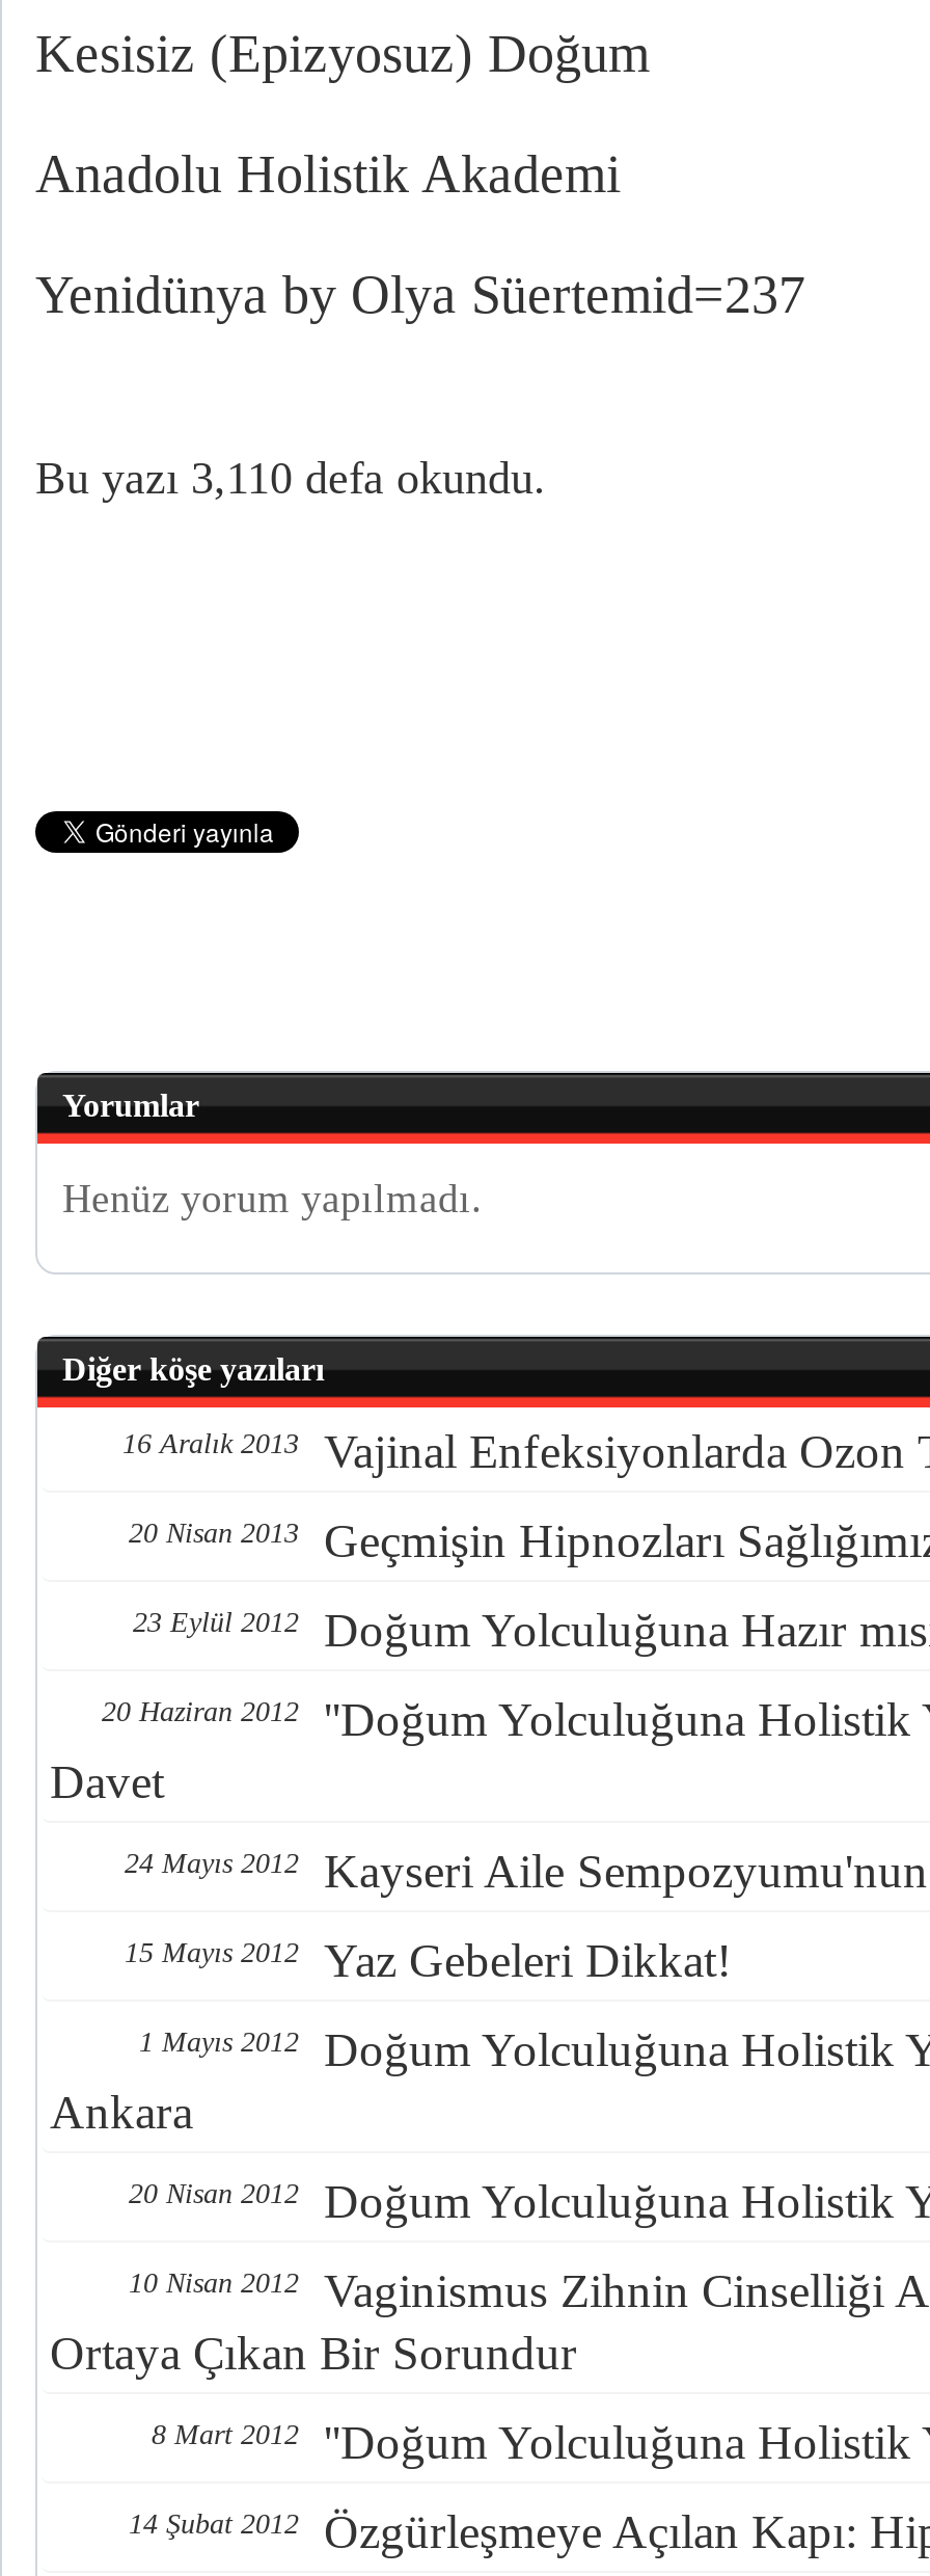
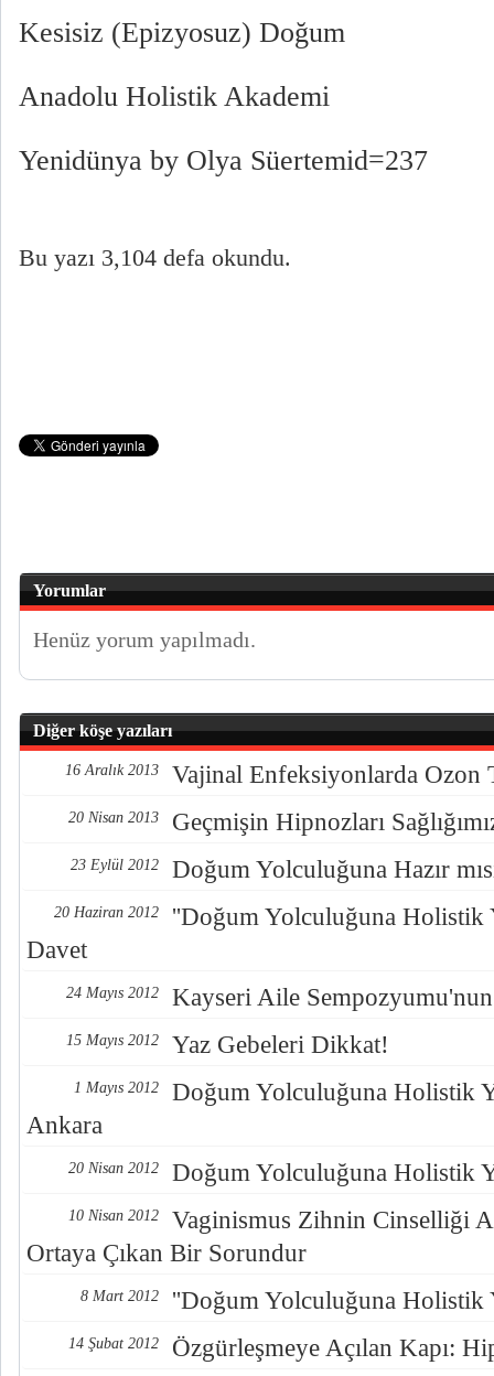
[35,454,546,504] Bu yazı 3,110 defa okundu. -> [19,245,291,271] Bu yazı 3,104 defa okundu.

